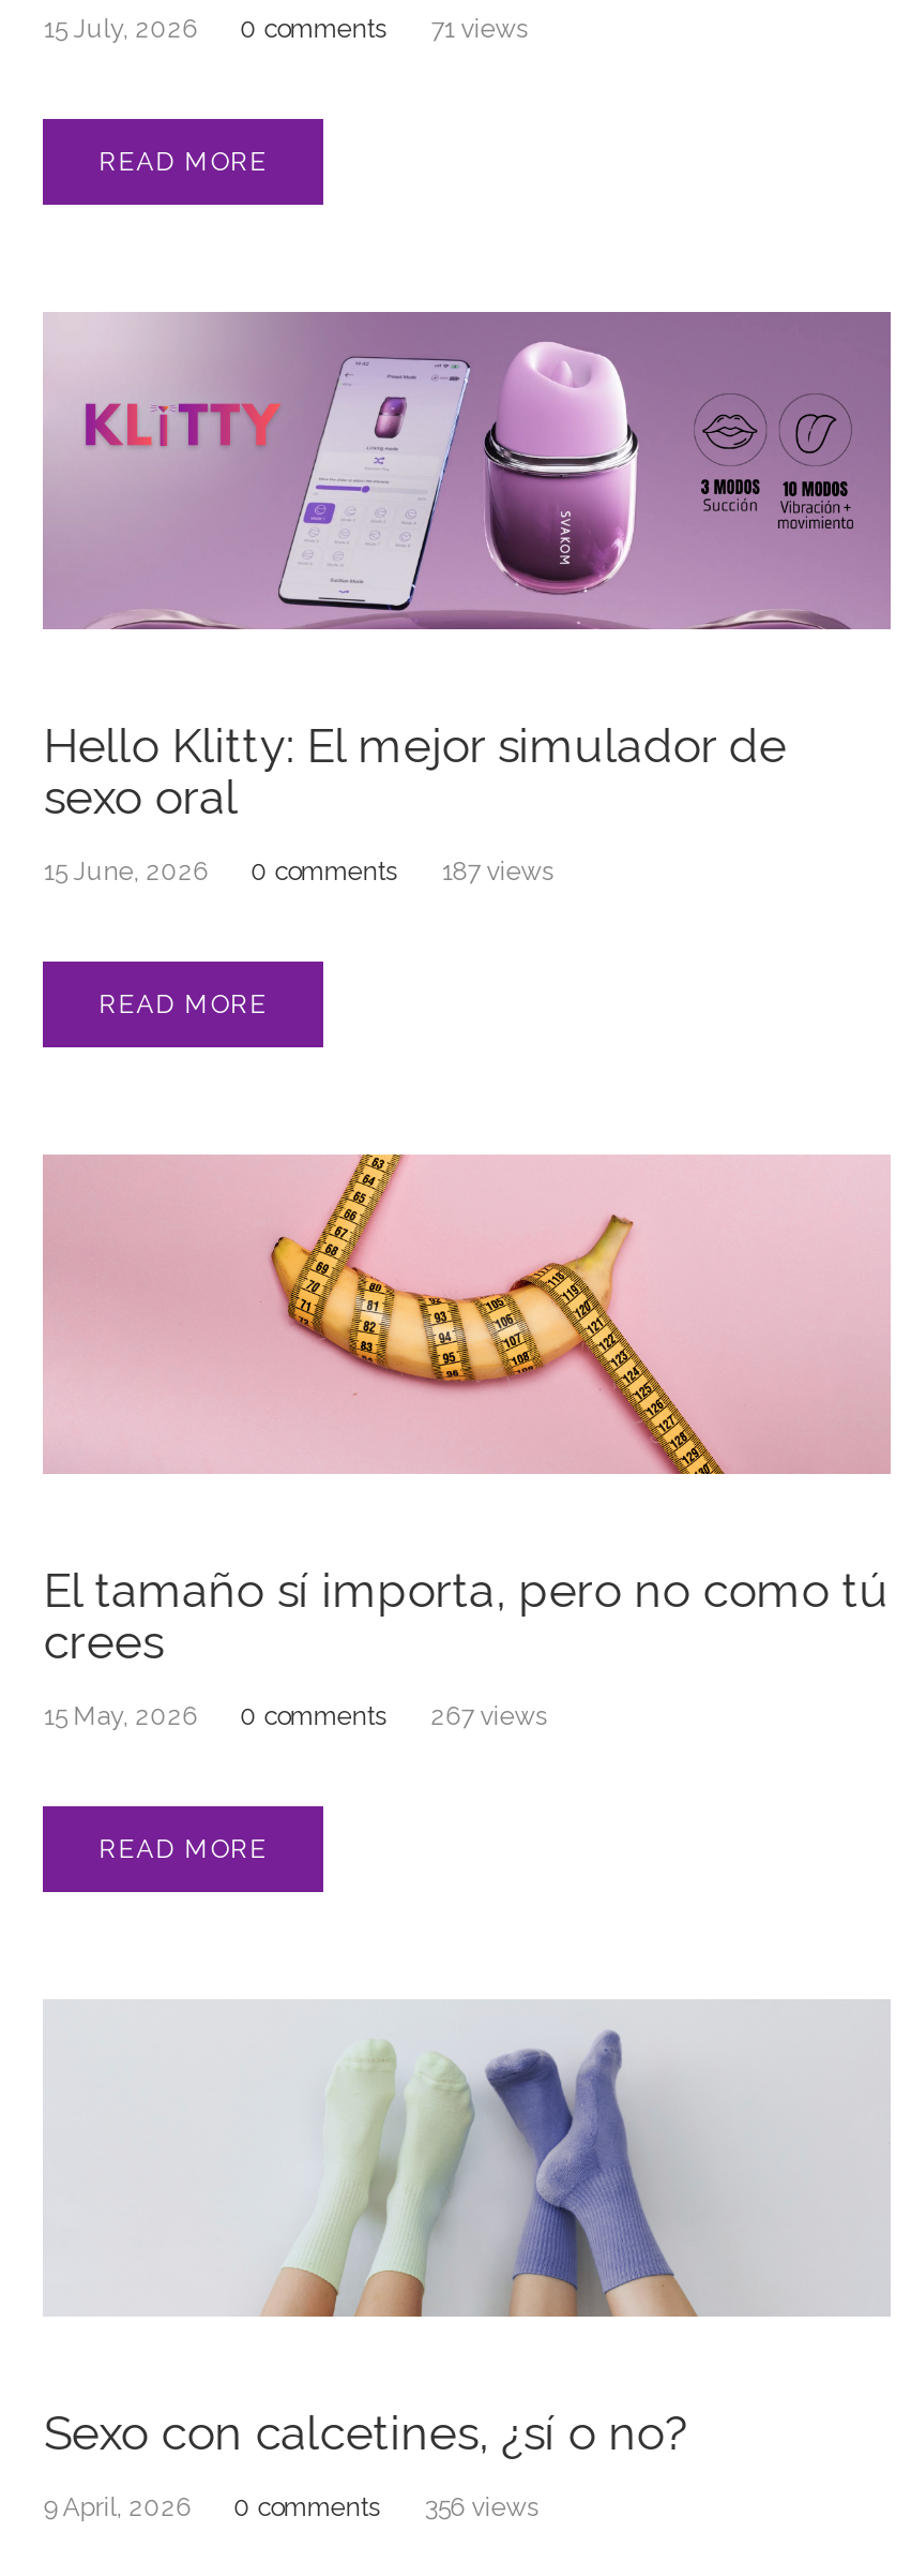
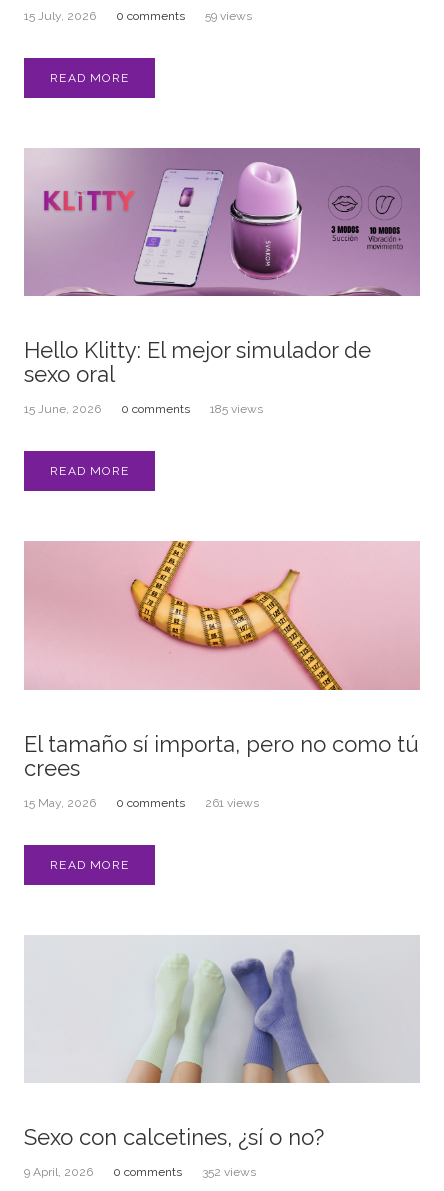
[431,14,529,44] 71 views -> [205,9,252,23] 59 views
[441,857,555,887] 187 views -> [210,402,263,416] 185 views
[43,1701,549,1731] 15 May, 2026 0 comments 267 views -> [24,796,259,810] 15 May, 2026 0 comments 261 views
[424,2492,540,2522] 356 views -> [202,1165,256,1179] 352 views

